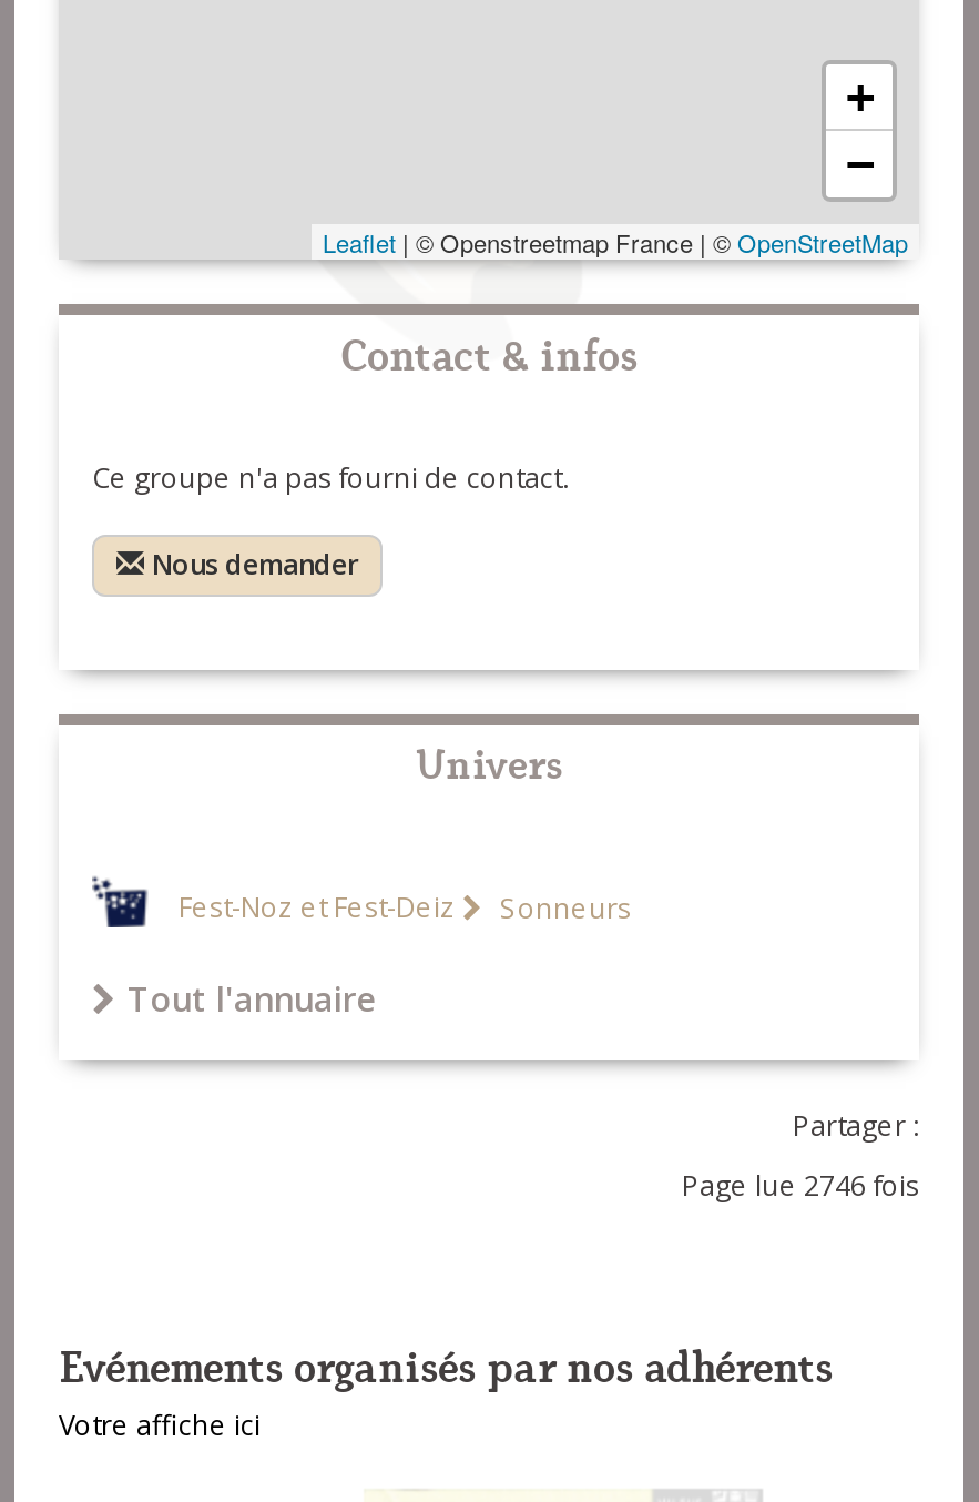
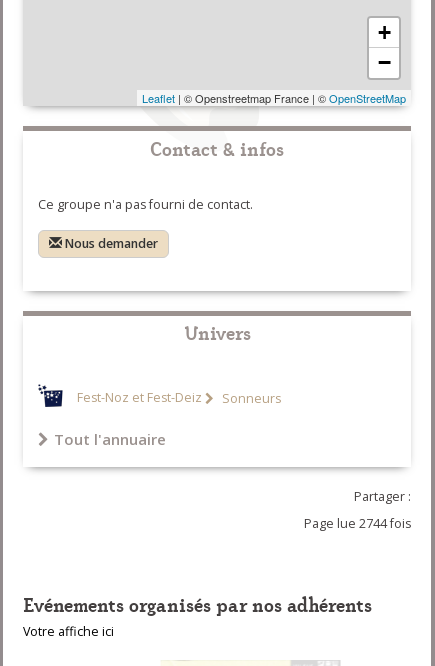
[682,1168,919,1205] Page lue 2746 fois -> [304,515,411,532] Page lue 2744 fois

